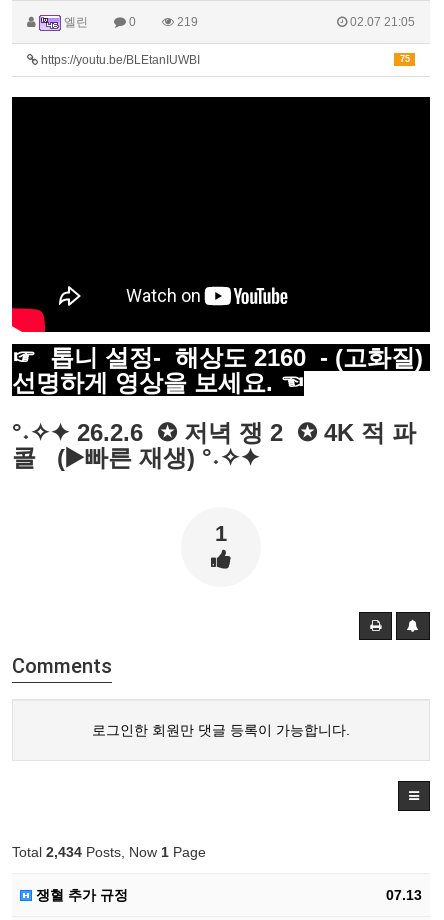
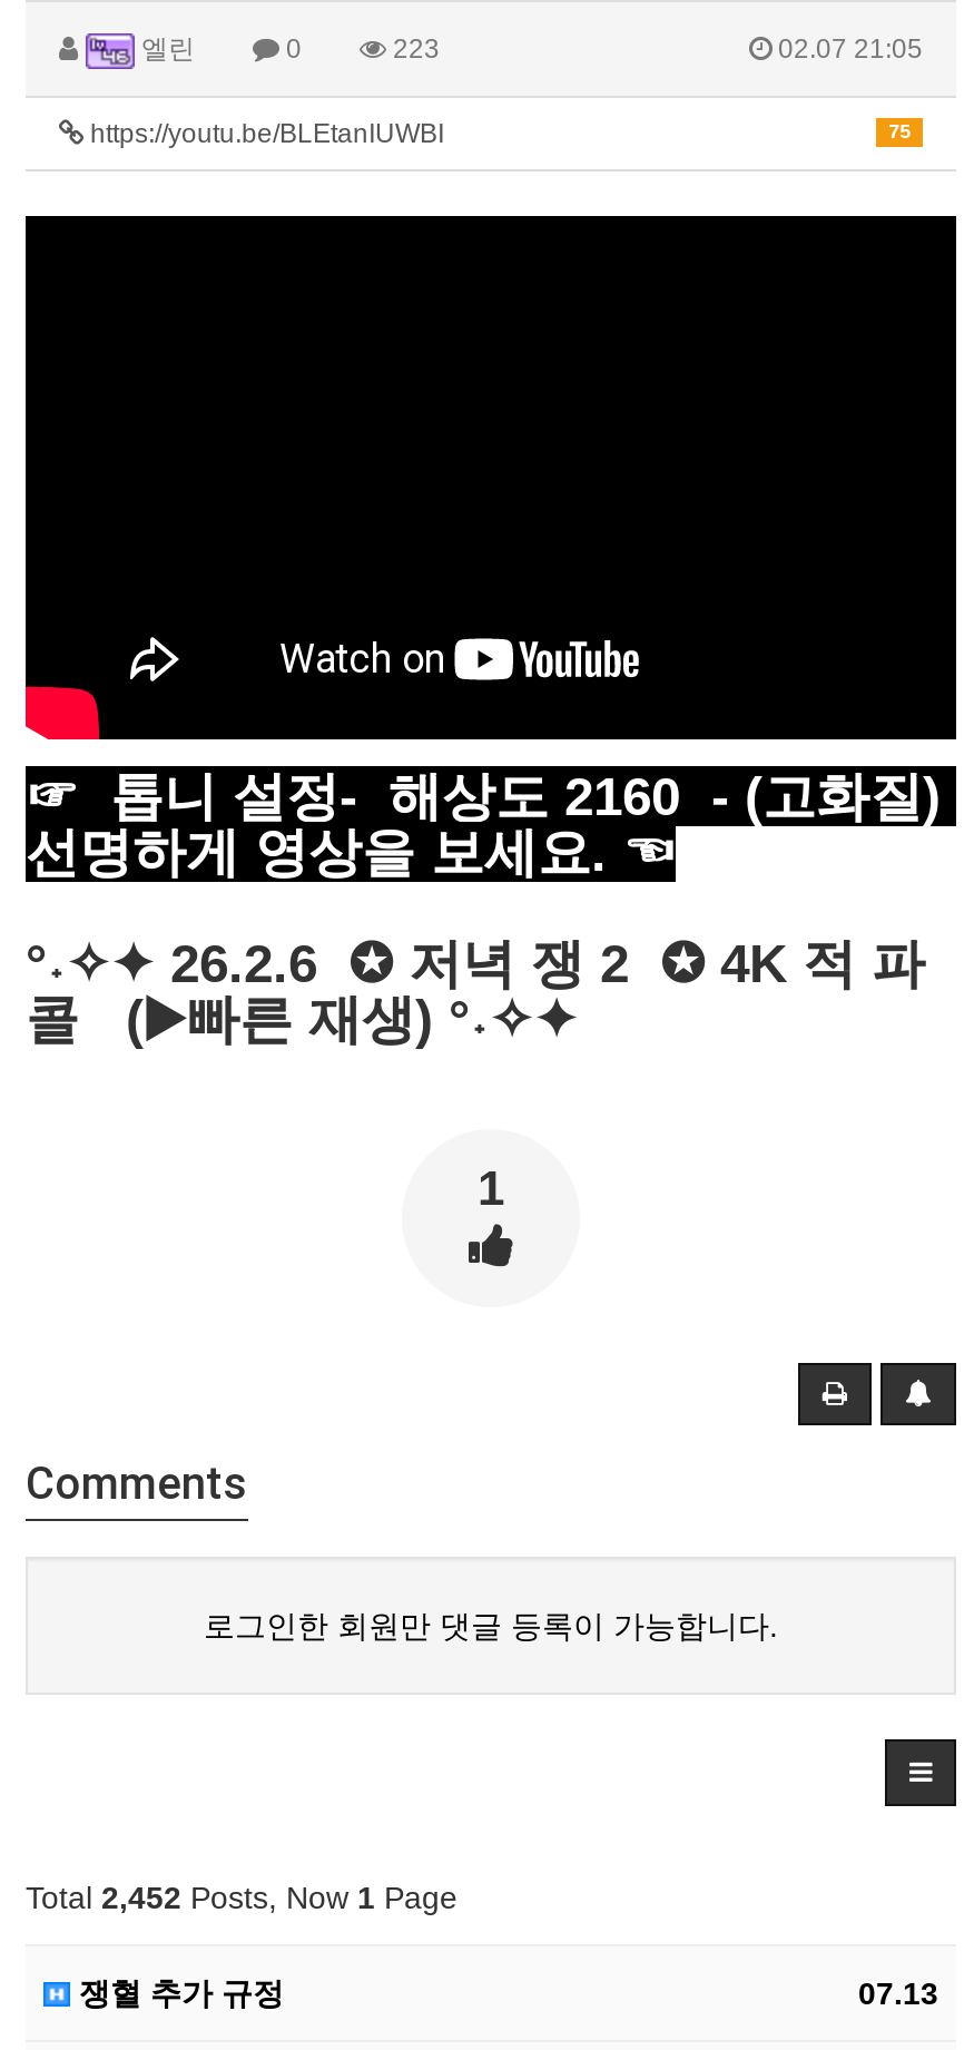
[174,15,198,29] 219 -> [386,33,440,65] 223
[12,844,206,860] Total 2,434 Posts, Now 1 Page -> [26,1880,458,1915] Total 2,452 Posts, Now 1 Page

